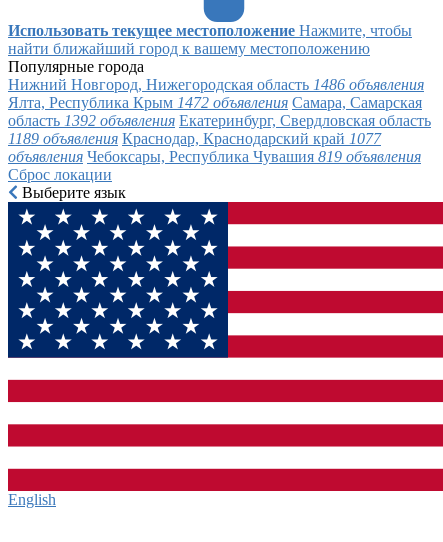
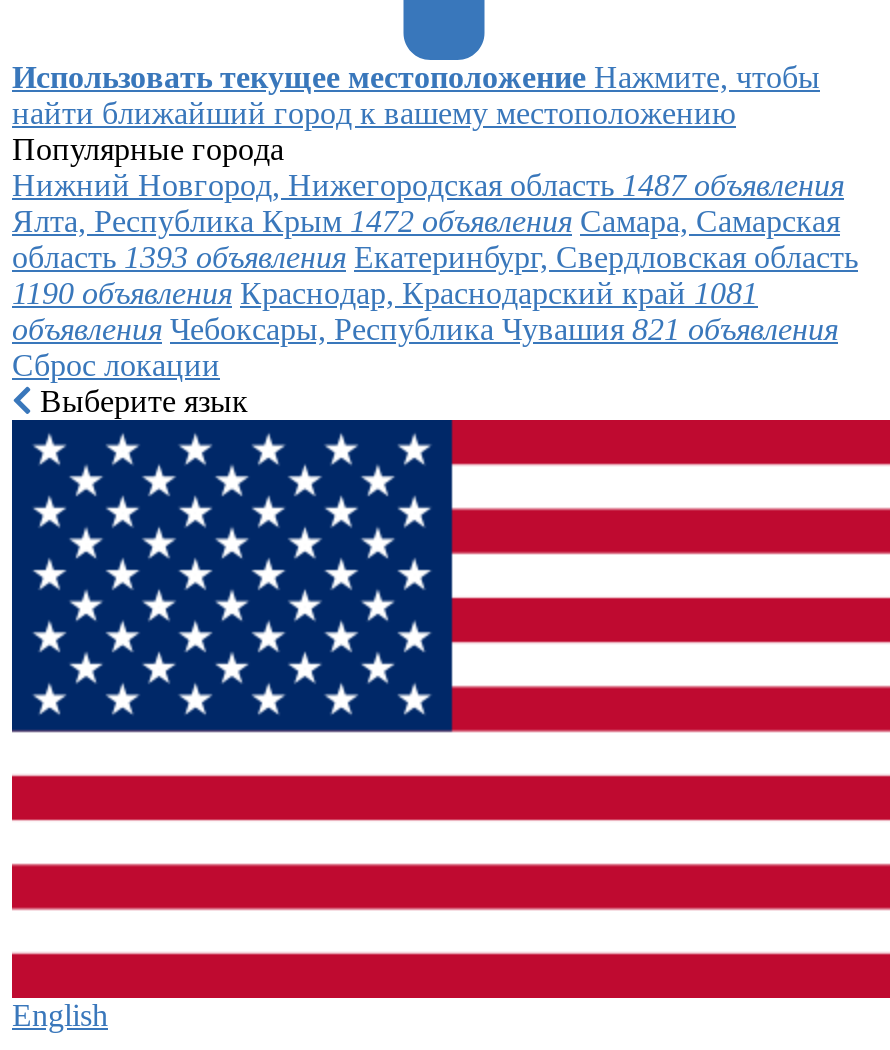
[8,76,424,93] Нижний Новгород, Нижегородская область 1486 объявления -> [12,168,844,202] Нижний Новгород, Нижегородская область 1487 объявления
[8,112,431,129] область 1392 объявления Екатеринбург, Свердловская область -> [12,240,858,274] область 1393 объявления Екатеринбург, Свердловская область
[8,130,381,147] 1189 объявления Краснодар, Краснодарский край 1077 -> [12,276,758,310] 1190 объявления Краснодар, Краснодарский край 1081
[8,148,421,165] объявления Чебоксары, Республика Чувашия 819 объявления -> [12,312,838,346] объявления Чебоксары, Республика Чувашия 821 объявления

